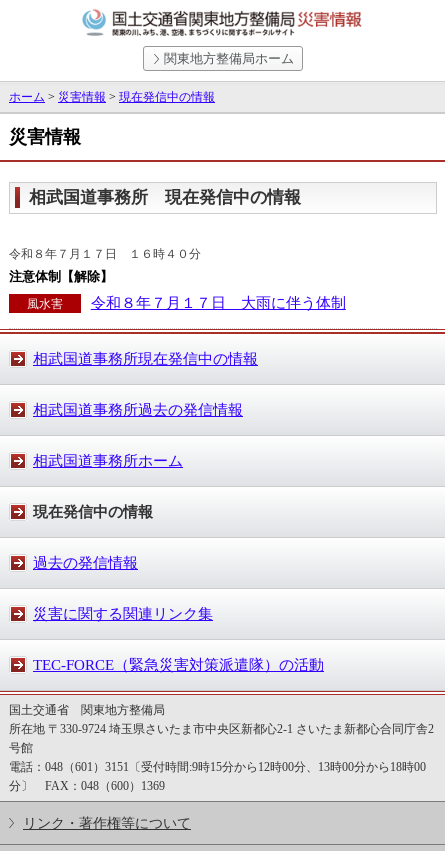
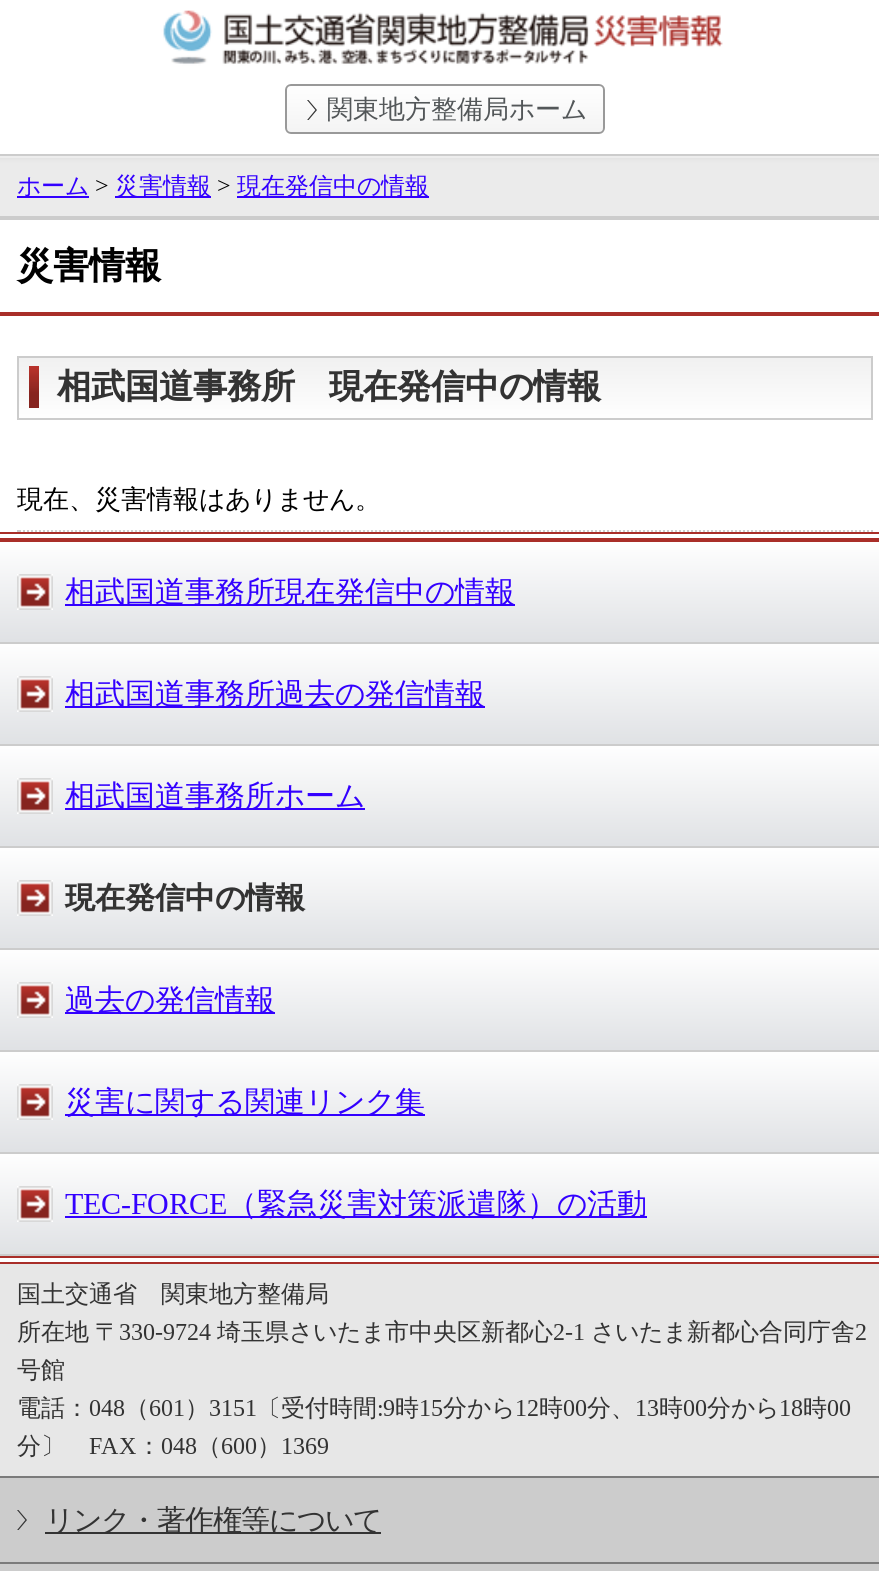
[9,247,346,311] 令和８年７月１７日 １６時４０分 | 注意体制【解除】 | 風水害 | 令和８年７月１７日 大雨に伴う体制 -> [17,484,381,514] 現在、災害情報はありません。

